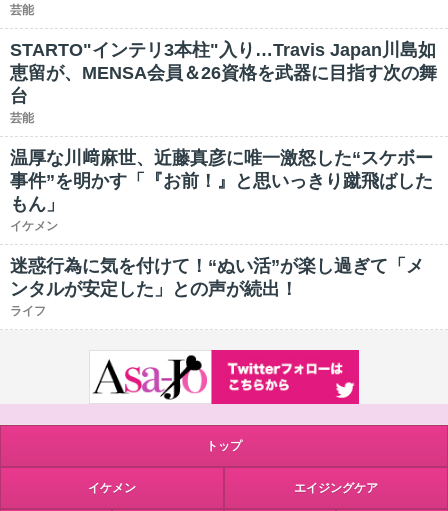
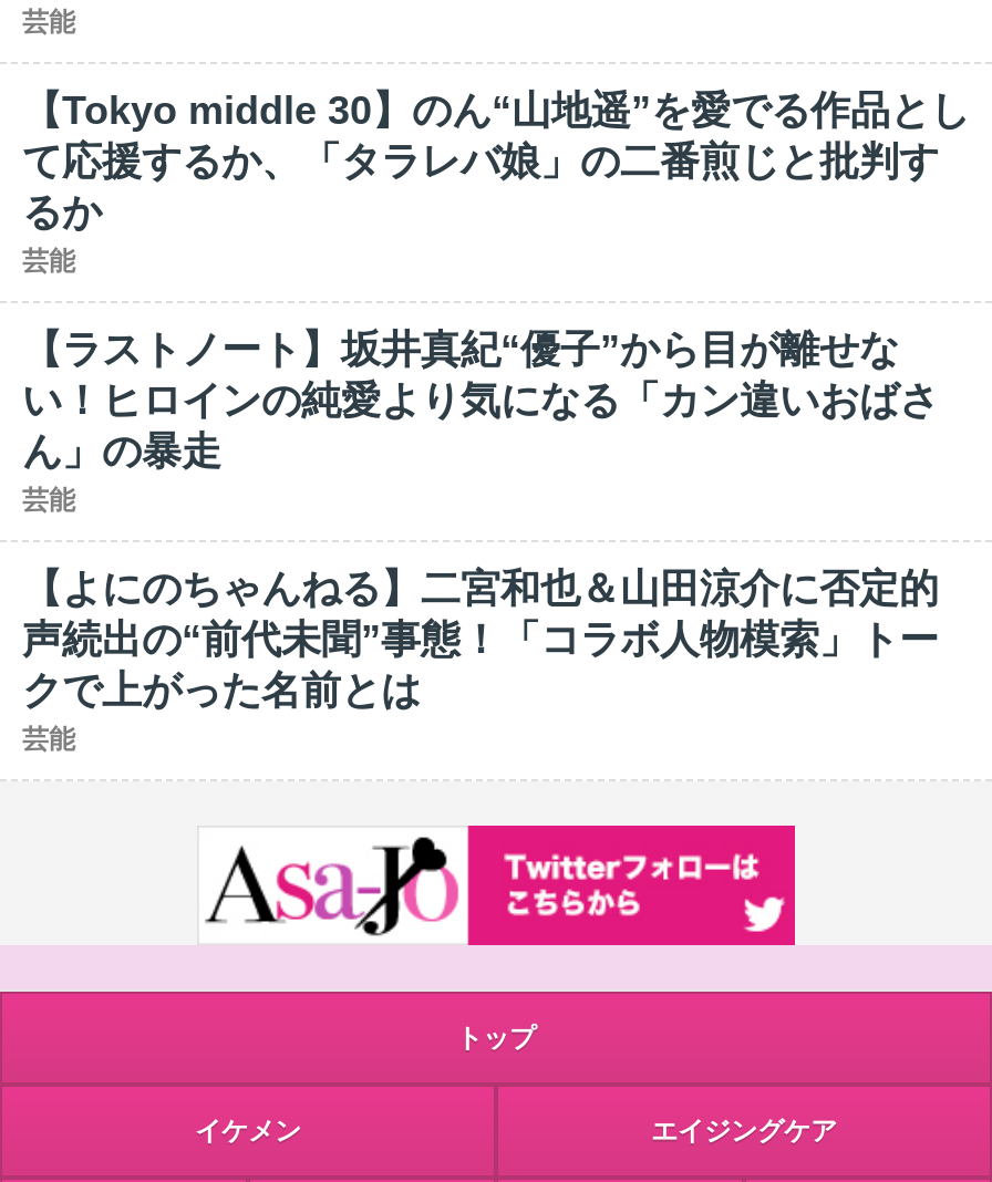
[10,40,437,106] STARTO"インテリ3本柱"入り…Travis Japan川島如 | 恵留が、MENSA会員＆26資格を武器に目指す次の舞 | 台 -> [22,89,970,235] 【Tokyo middle 30】のん“山地遥”を愛でる作品とし | て応援するか、「タラレバ娘」の二番煎じと批判す | るか
[10,148,433,233] 温厚な川﨑麻世、近藤真彦に唯一激怒した“スケボー | 事件”を明かす「『お前！』と思いっきり蹴飛ばした | もん」 | イケメン -> [22,328,939,516] 【ラストノート】坂井真紀“優子”から目が離せな | い！ヒロインの純愛より気になる「カン違いおばさ | ん」の暴走 | 芸能
[10,256,424,318] 迷惑行為に気を付けて！“ぬい活”が楽し過ぎて「メ | ンタルが安定した」との声が続出！ | ライフ -> [22,567,939,755] 【よにのちゃんねる】二宮和也＆山田涼介に否定的 | 声続出の“前代未聞”事態！「コラボ人物模索」トー | クで上がった名前とは | 芸能

